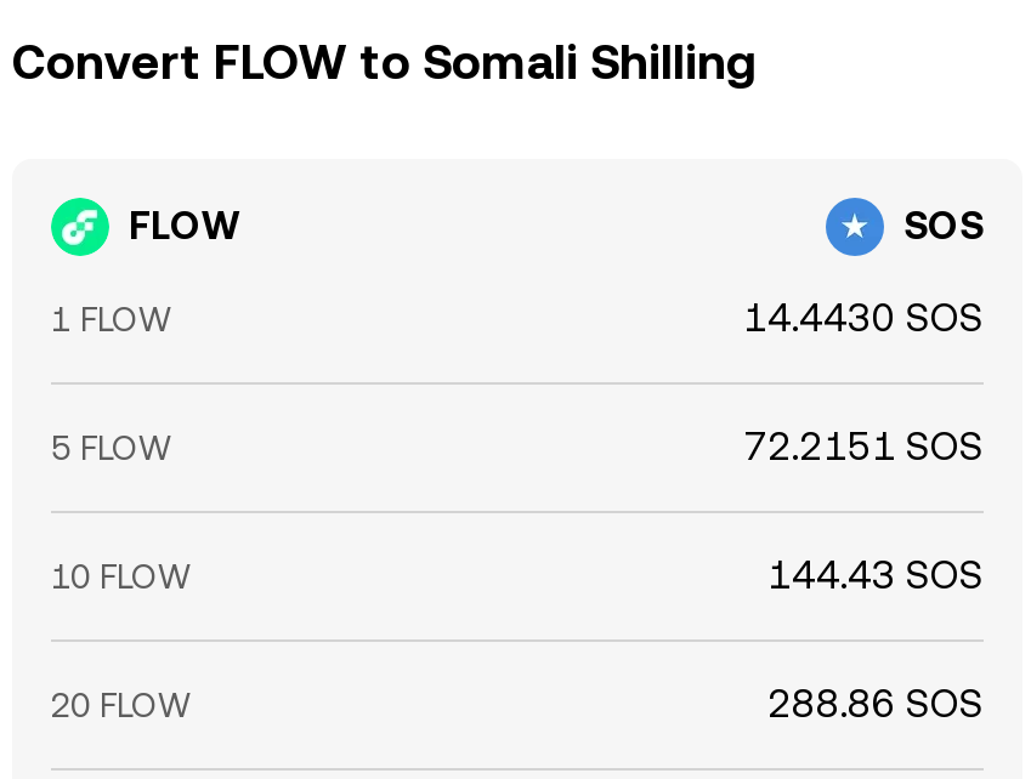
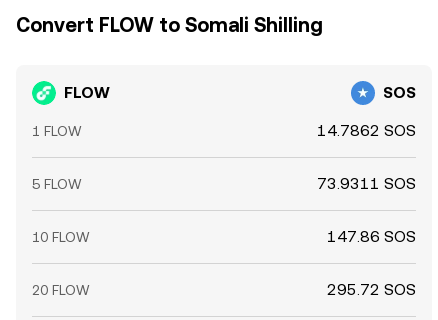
[743,295,984,341] 14.4430 SOS -> [317,121,416,140] 14.7862 SOS
[743,423,984,470] 72.2151 SOS -> [317,174,416,193] 73.9311 SOS
[767,552,984,598] 144.43 SOS -> [327,227,416,246] 147.86 SOS
[767,681,984,727] 288.86 SOS -> [327,280,416,299] 295.72 SOS

